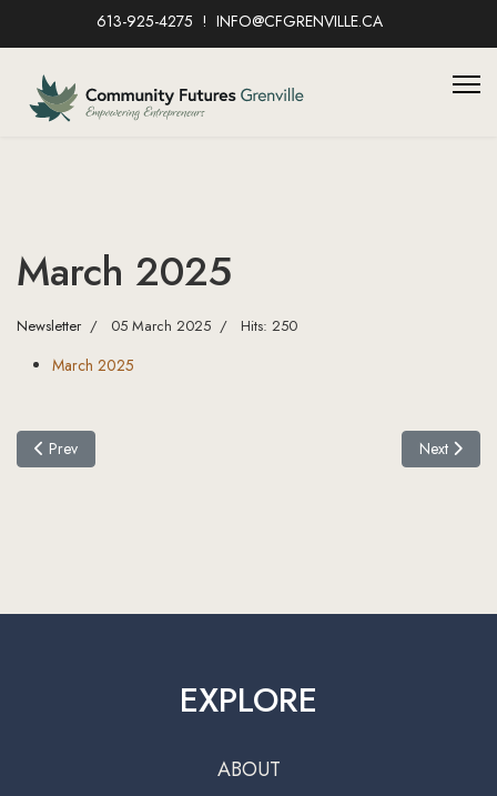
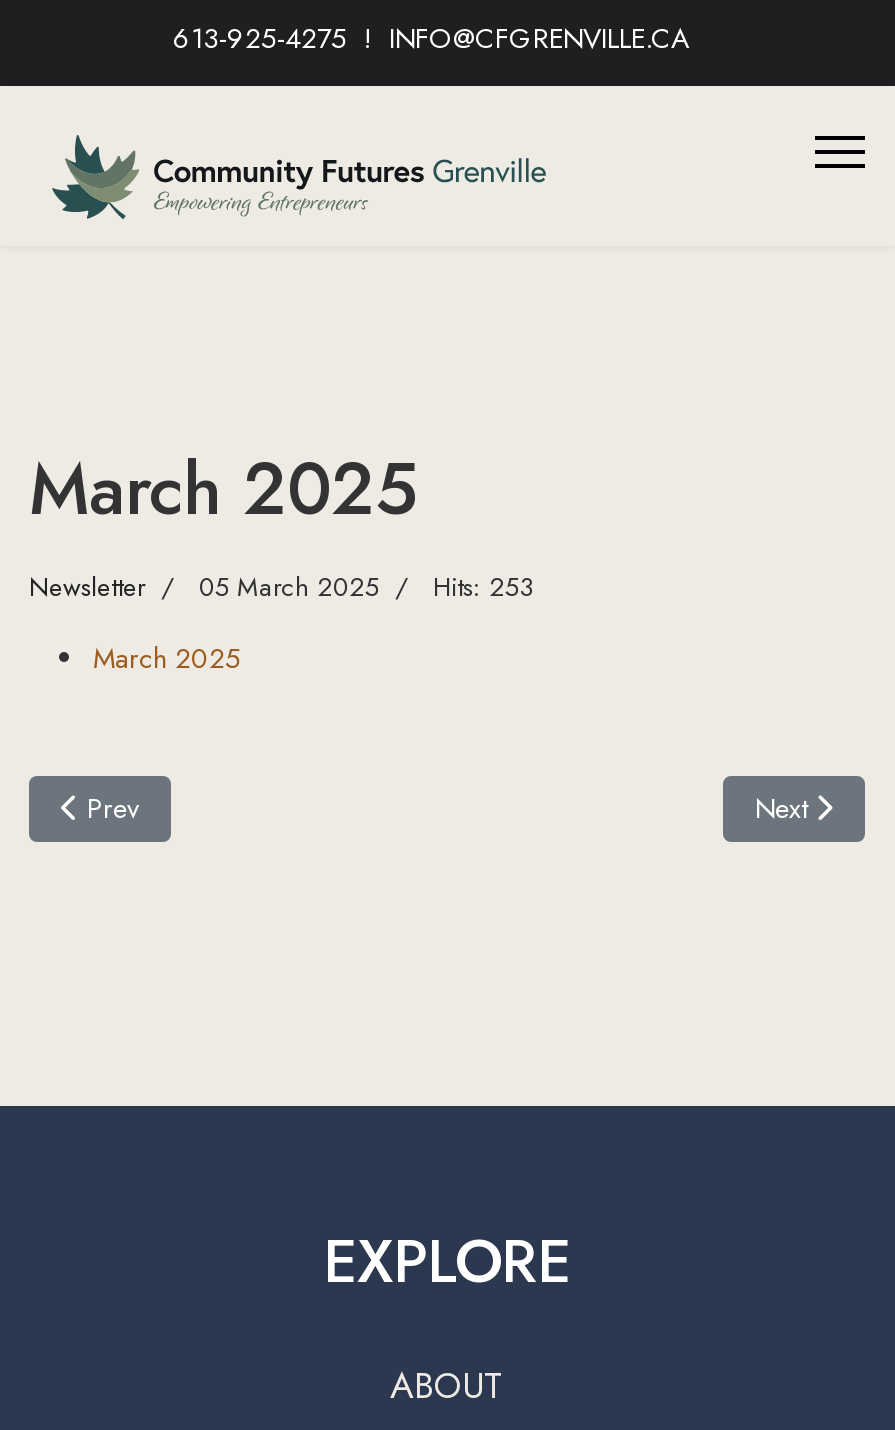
[17,315,297,336] Newsletter 05 March 2025 Hits: 250 -> [29,568,533,606] Newsletter 05 March 2025 Hits: 253

